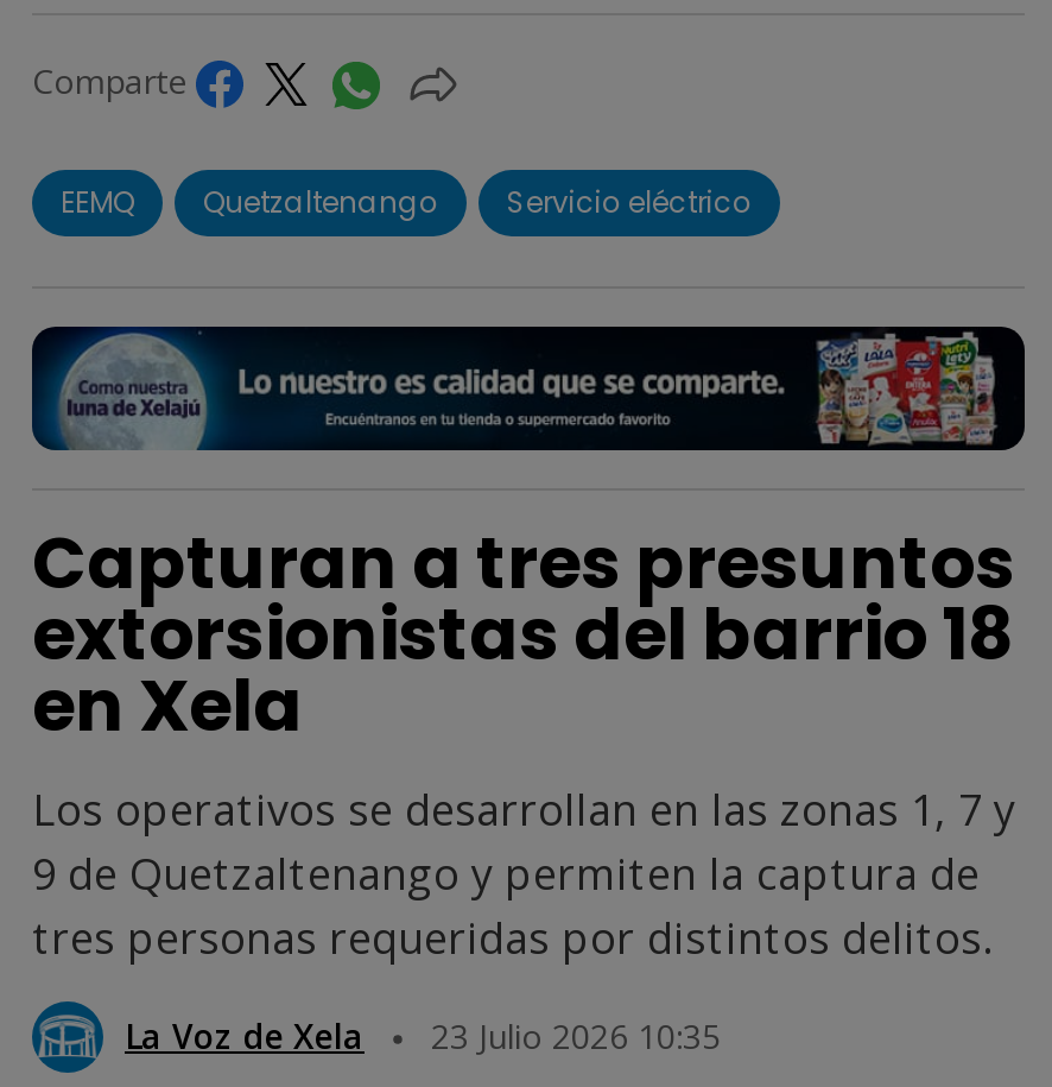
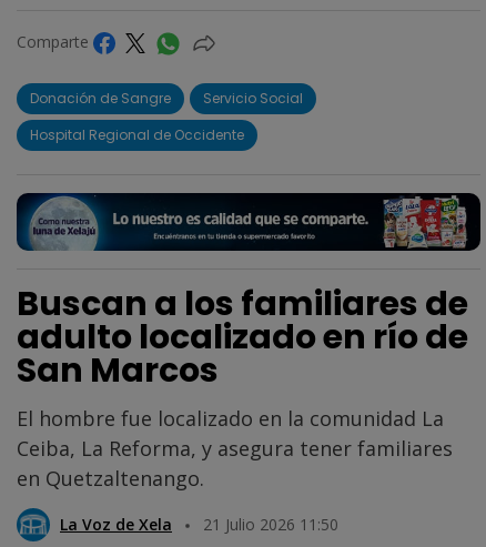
[61,183,752,223] EEMQ | Quetzaltenango | Servicio eléctrico -> [30,89,303,145] Donación de Sangre | Servicio Social | Hospital Regional de Occidente
[32,515,1015,966] Capturan a tres presuntos | extorsionistas del barrio 18 | en Xela | Los operativos se desarrollan en las zonas 1, 7 y | 9 de Quetzaltenango y permiten la captura de | tres personas requeridas por distintos delitos. -> [17,281,468,492] Buscan a los familiares de | adulto localizado en río de | San Marcos | El hombre fue localizado en la comunidad La | Ceiba, La Reforma, y asegura tener familiares | en Quetzaltenango.
[125,1013,721,1058] La Voz de Xela 23 Julio 2026 10:35 -> [60,513,338,535] La Voz de Xela 21 Julio 2026 11:50

